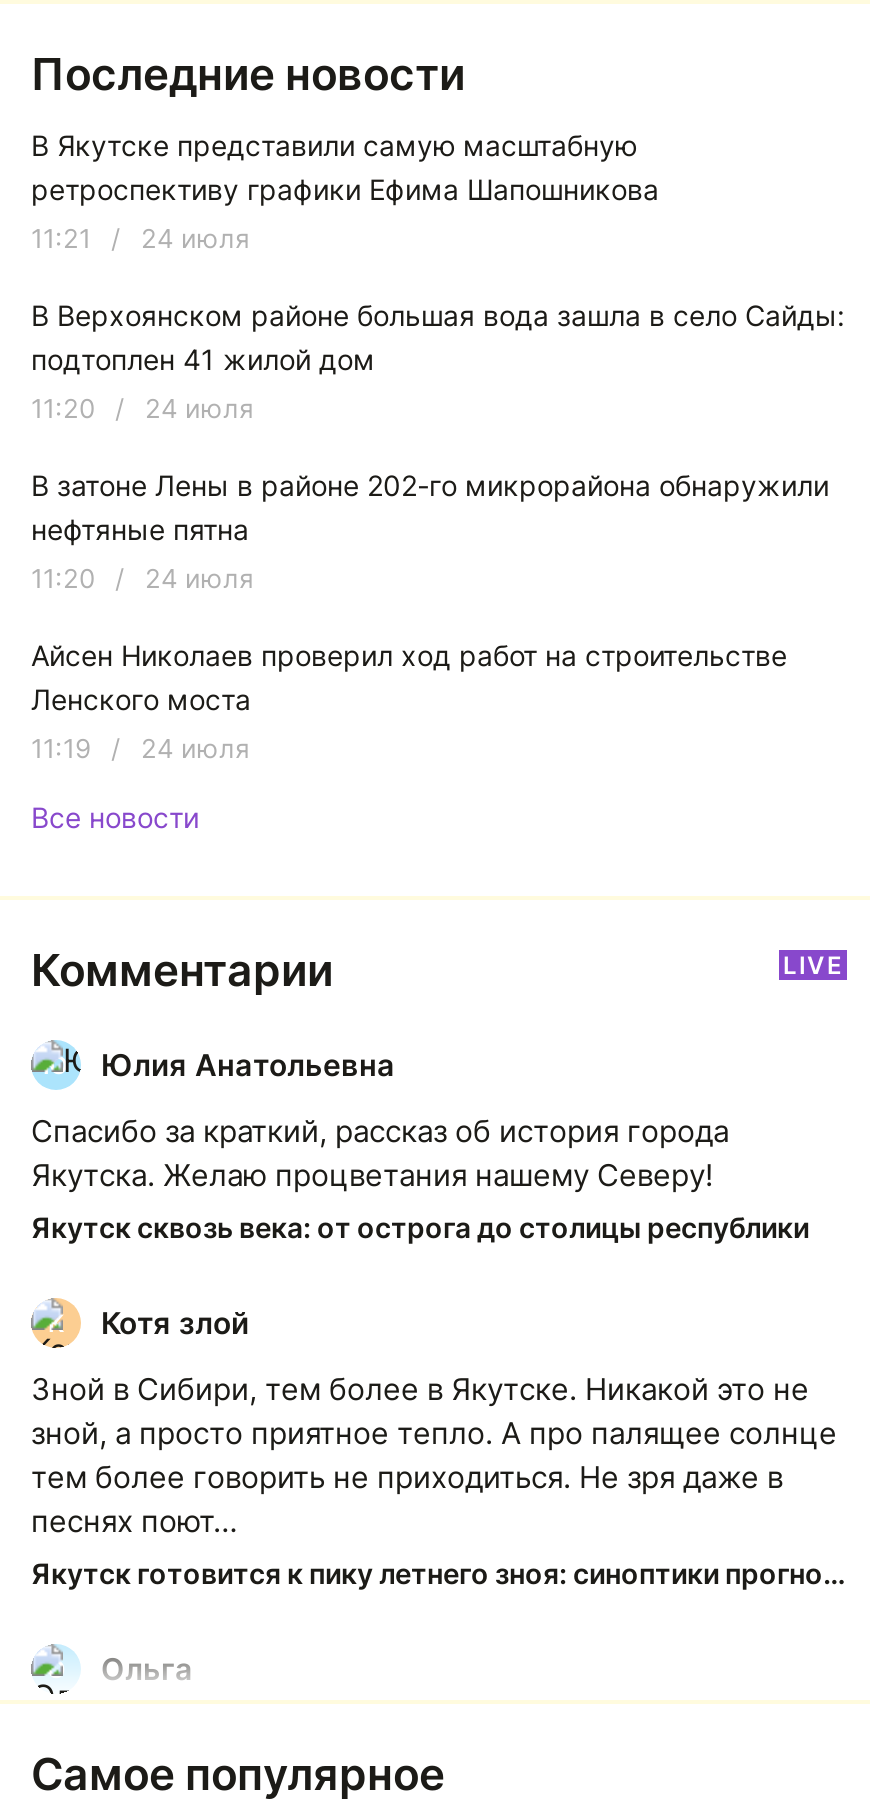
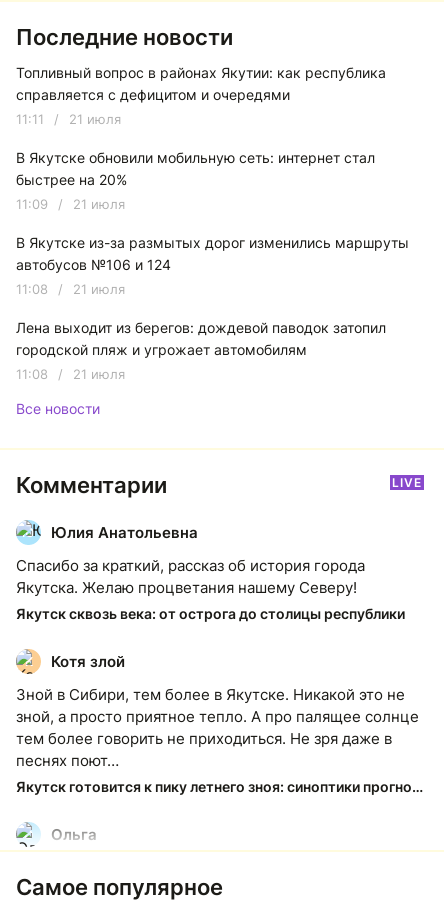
[31,129,659,207] В Якутске представили самую масштабную | ретроспективу графики Ефима Шапошникова -> [16,64,386,103] Топливный вопрос в районах Якутии: как республика | справляется с дефицитом и очередями
[31,223,249,255] 11:21 / 24 июля -> [16,111,121,127] 11:11 / 21 июля
[31,299,845,377] В Верхоянском районе большая вода зашла в село Сайды: | подтоплен 41 жилой дом -> [16,149,375,188] В Якутске обновили мобильную сеть: интернет стал | быстрее на 20%
[31,393,253,425] 11:20 / 24 июля -> [16,196,125,212] 11:09 / 21 июля
[31,469,829,547] В затоне Лены в районе 202-го микрорайона обнаружили | нефтяные пятна -> [16,234,409,273] В Якутске из-за размытых дорог изменились маршруты | автобусов №106 и 124
[31,563,253,595] 11:20 / 24 июля -> [16,281,125,297] 11:08 / 21 июля
[31,639,787,717] Айсен Николаев проверил ход работ на строительстве | Ленского моста -> [16,319,386,358] Лена выходит из берегов: дождевой паводок затопил | городской пляж и угрожает автомобилям
[31,733,249,765] 11:19 / 24 июля -> [16,366,125,382] 11:08 / 21 июля

